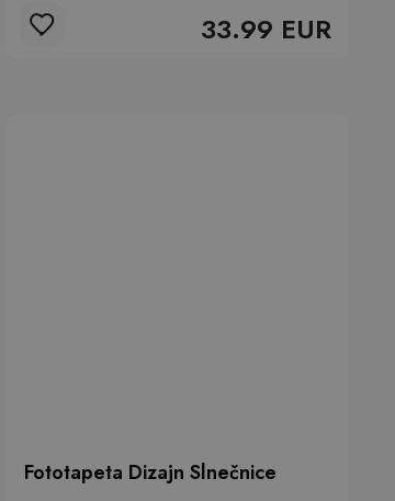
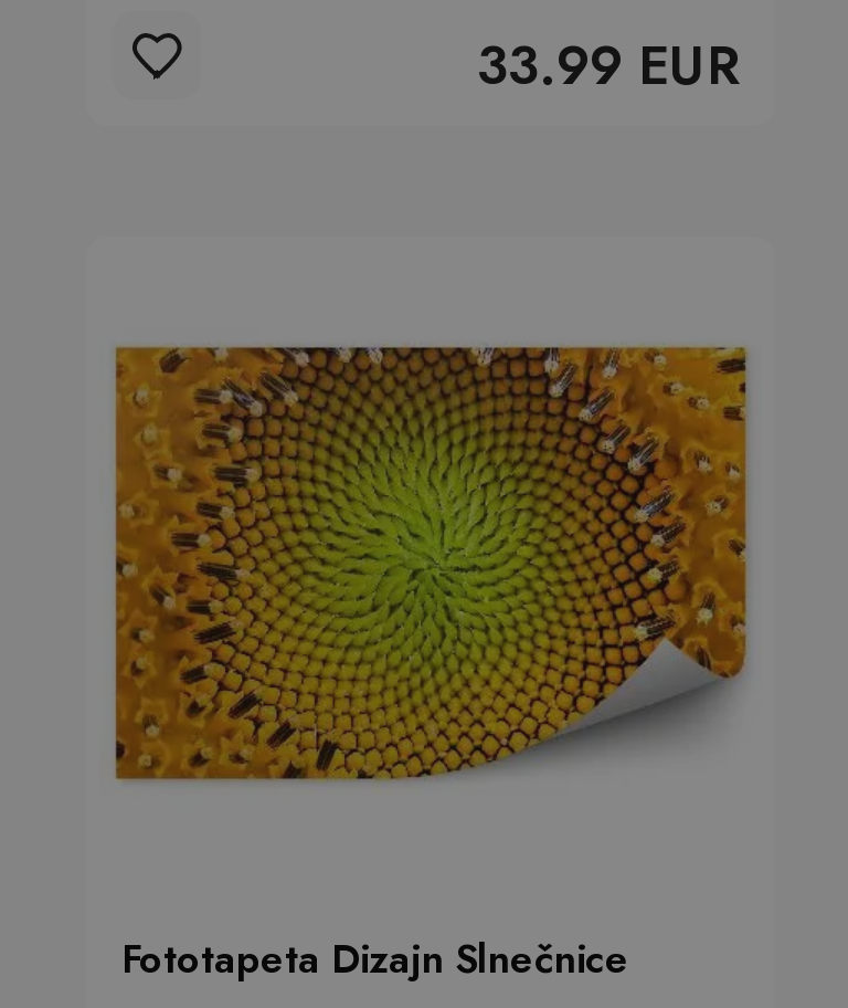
none -> [113,343,751,785] [image]

